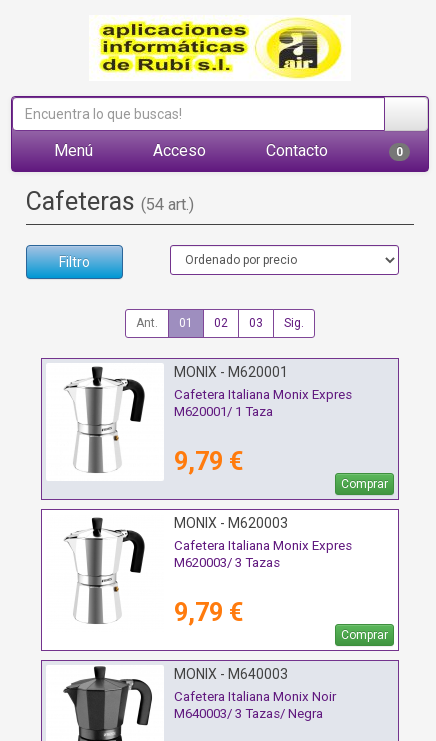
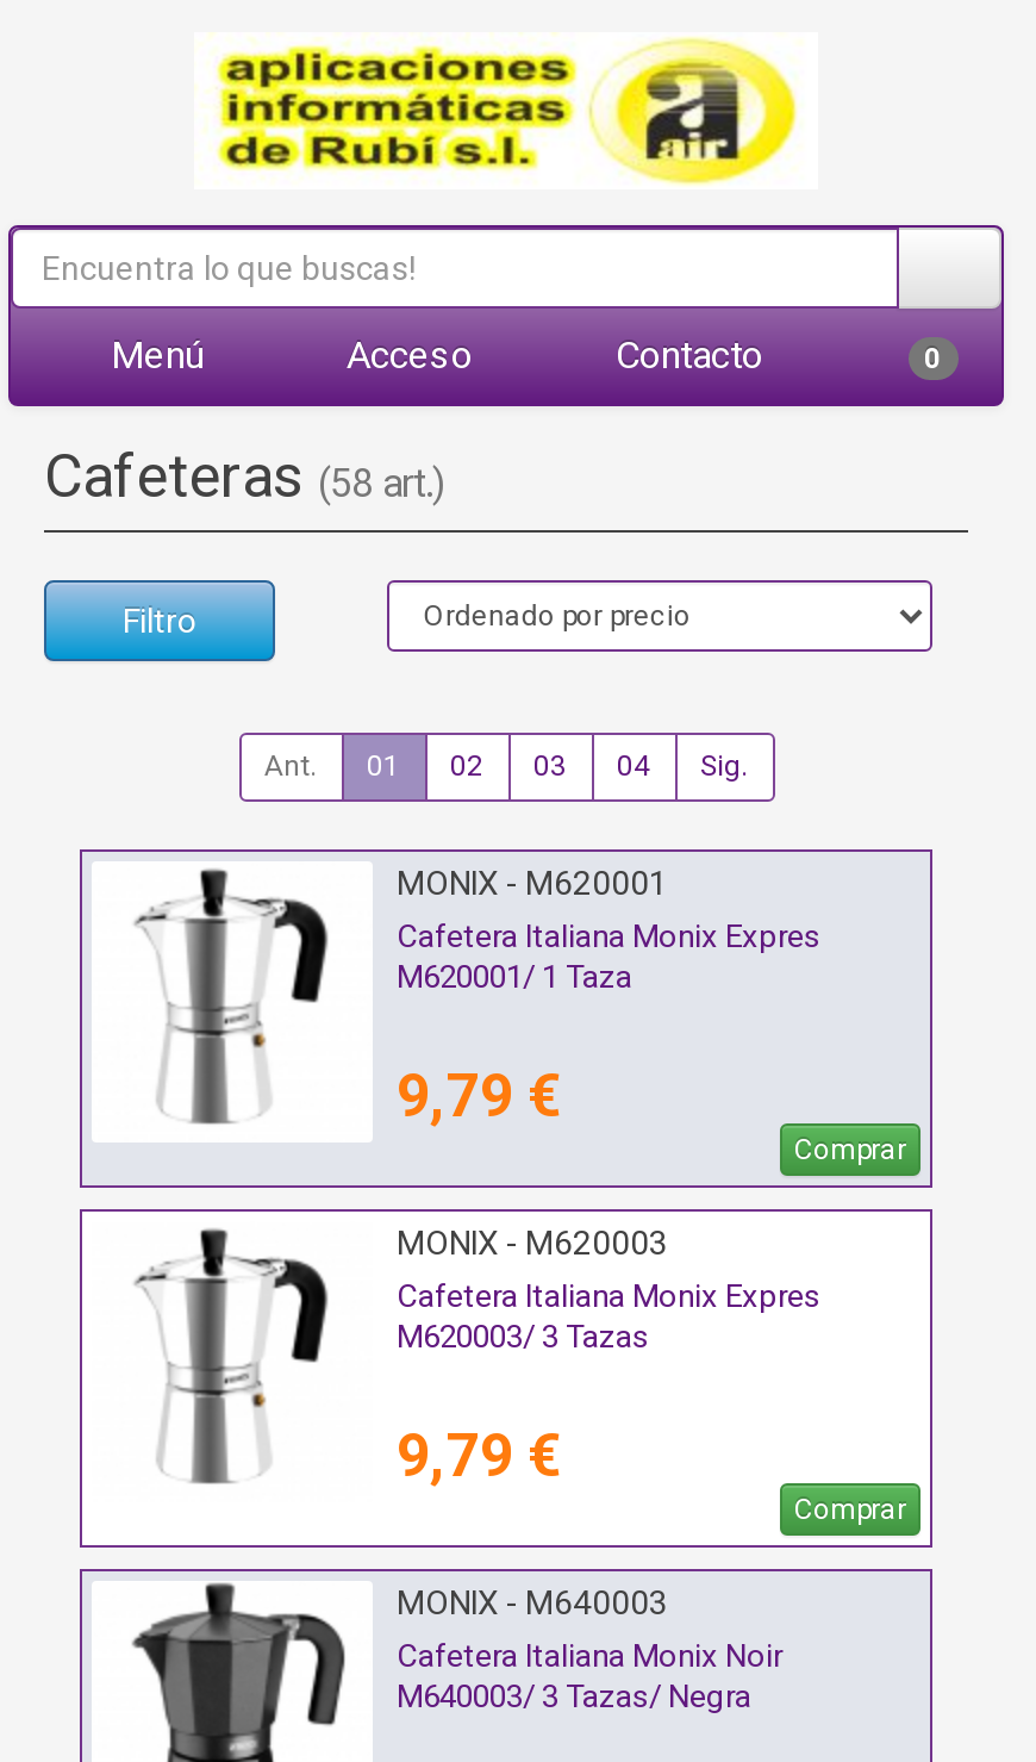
[26,187,194,216] Cafeteras (54 art.) -> [44,442,444,511] Cafeteras (58 art.)
none -> [617,749,650,783] 04

